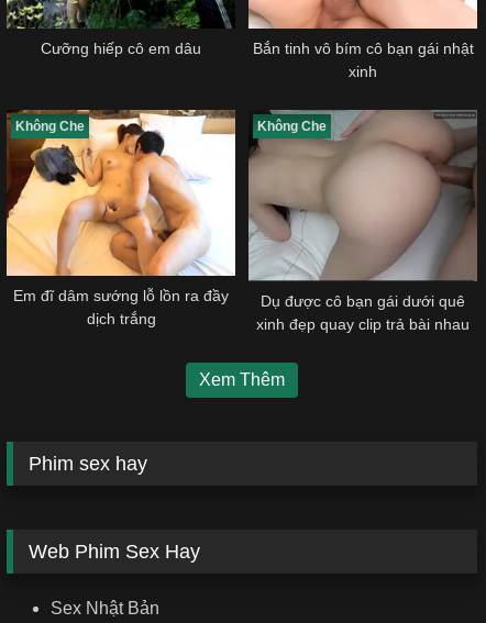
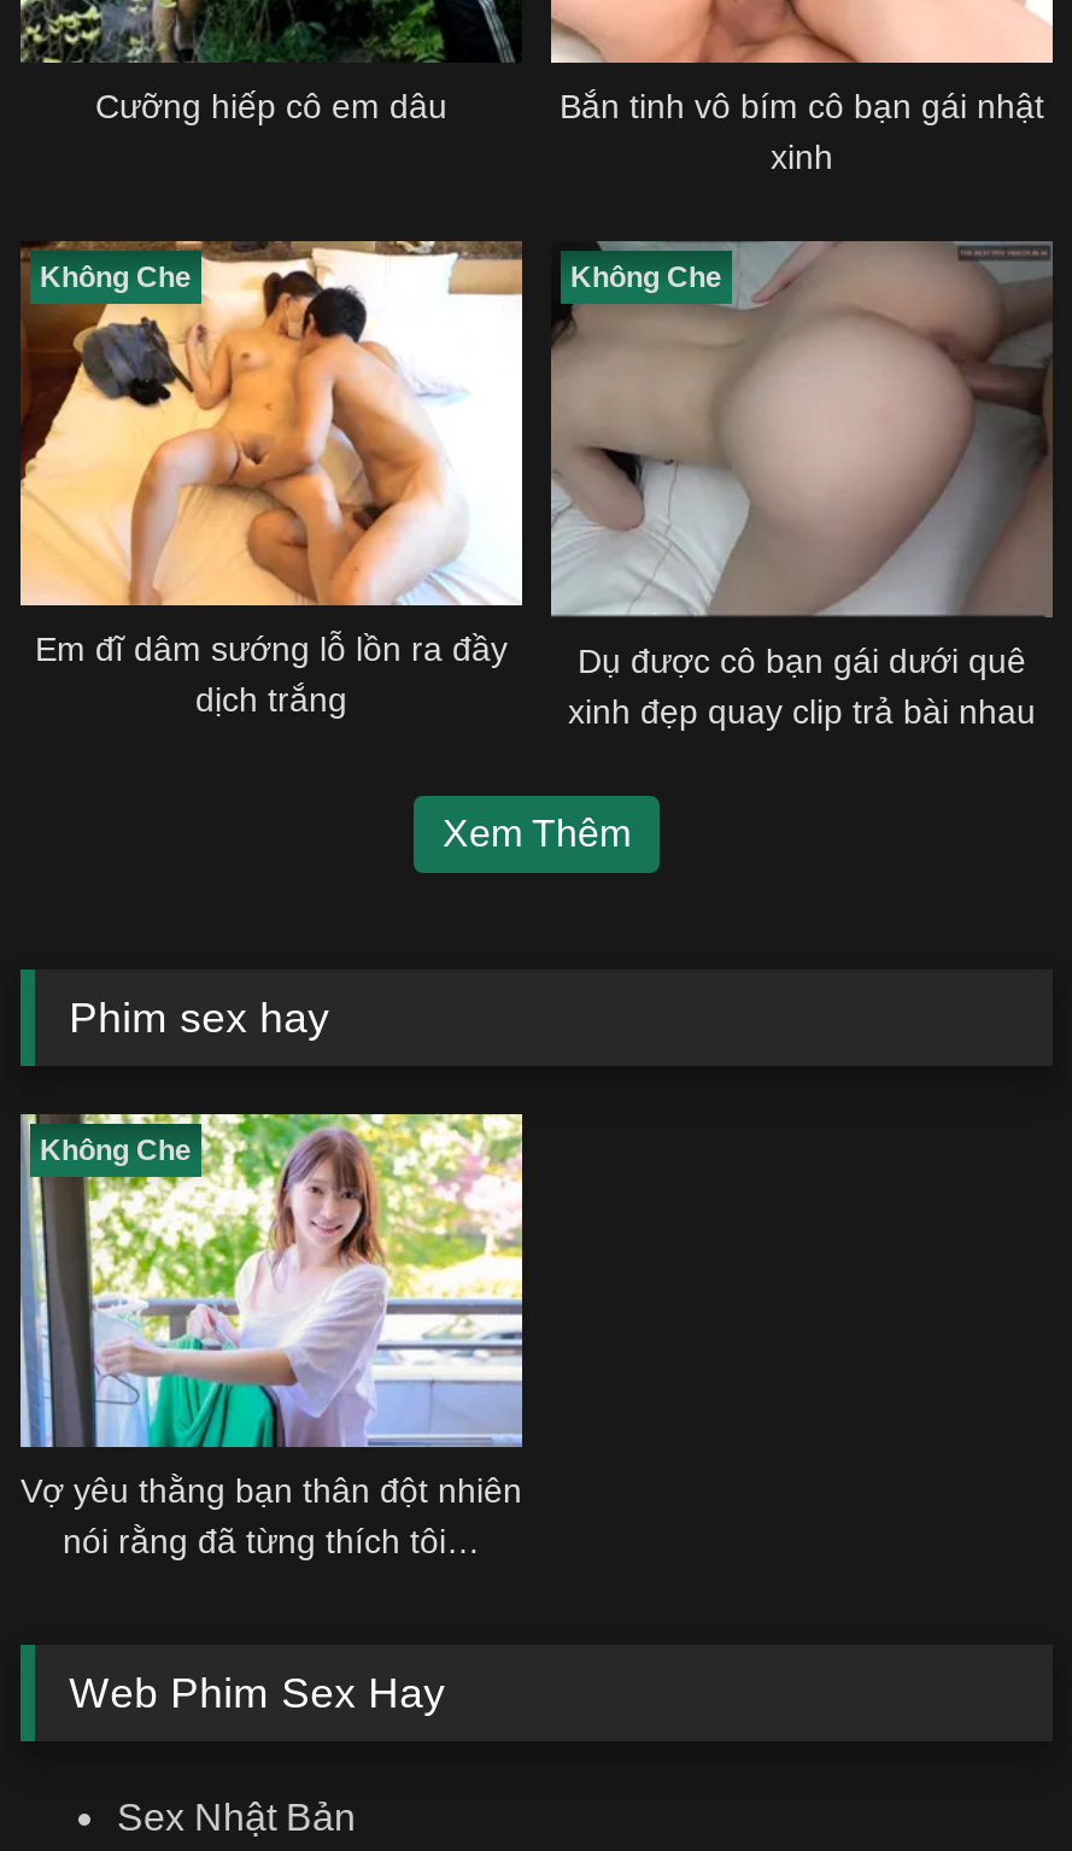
none -> [18,1112,525,1452] [image] | Không Che
none -> [20,1472,522,1561] Vợ yêu thằng bạn thân đột nhiên | nói rằng đã từng thích tôi…

